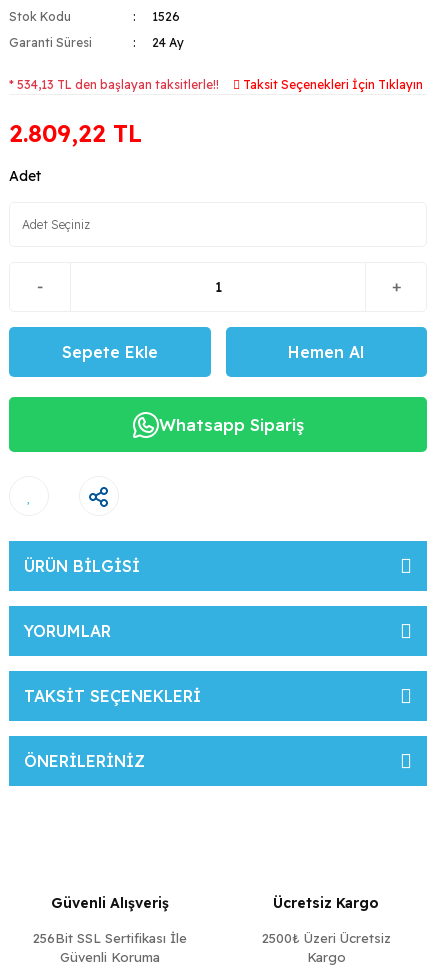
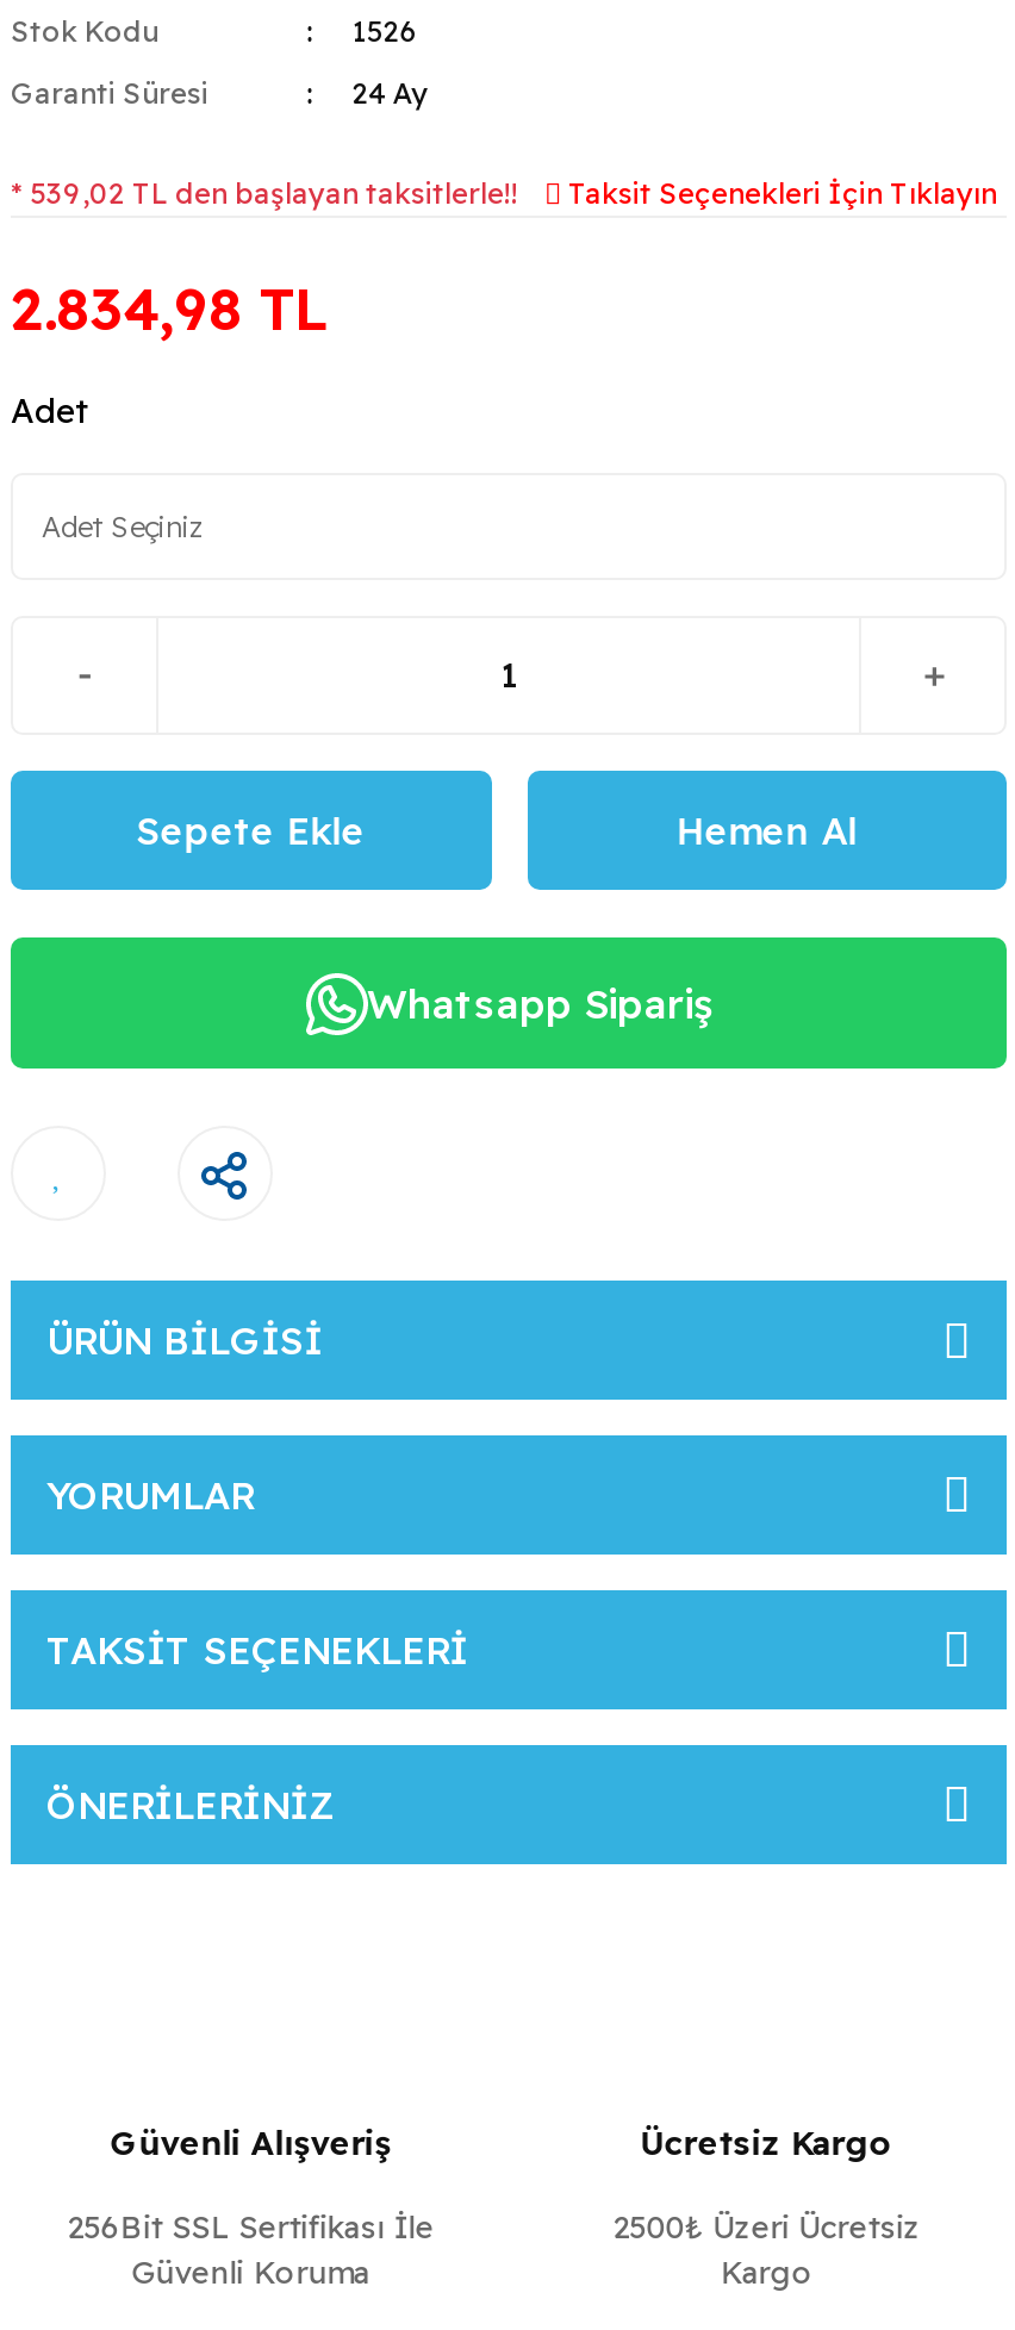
[9,77,219,92] * 534,13 TL den başlayan taksitlerle!! -> [11,175,518,211] * 539,02 TL den başlayan taksitlerle!!
[9,118,142,148] 2.809,22 TL -> [11,273,328,344] 2.834,98 TL

